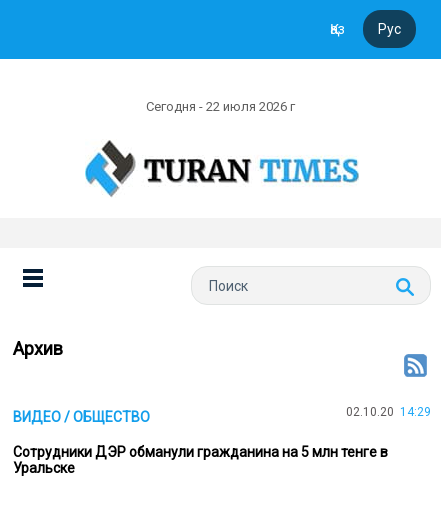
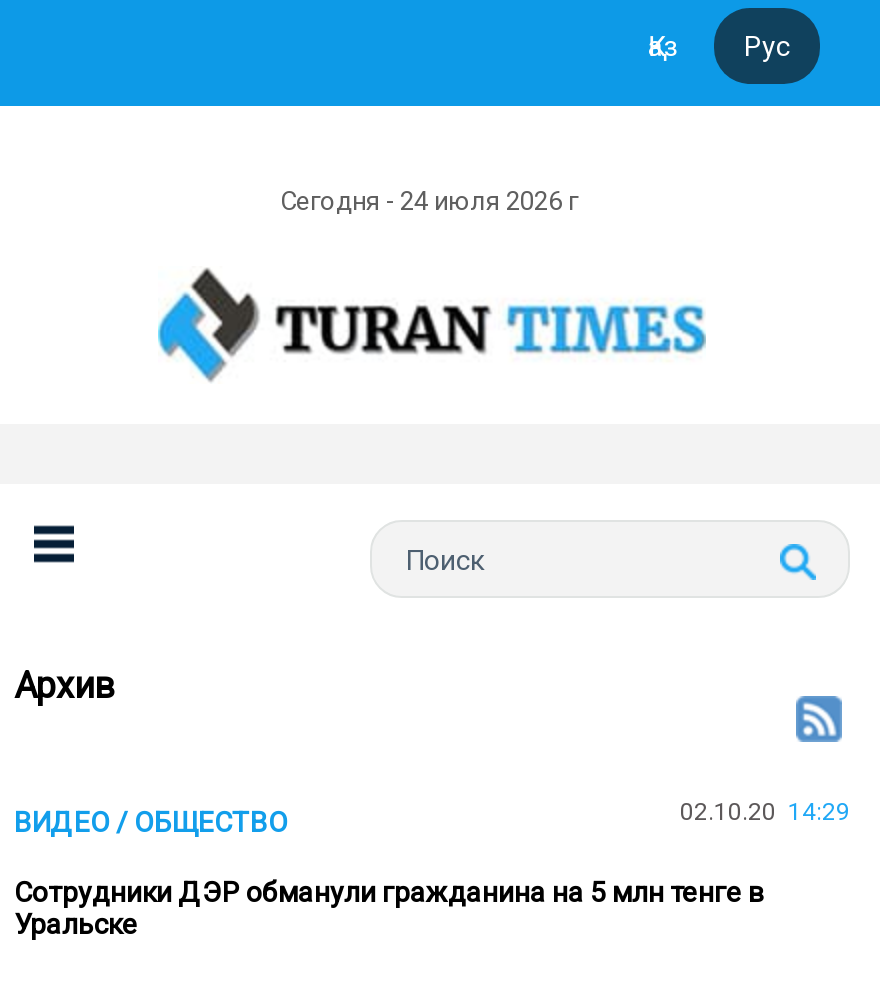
[146,99,298,114] Сегодня - 22 июля 2026 г -> [280,186,584,216] Сегодня - 24 июля 2026 г

